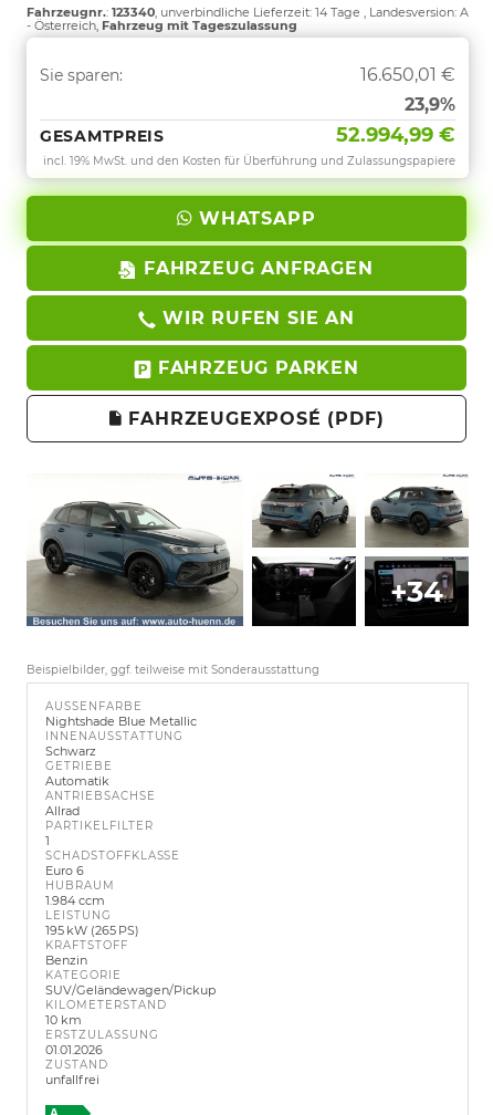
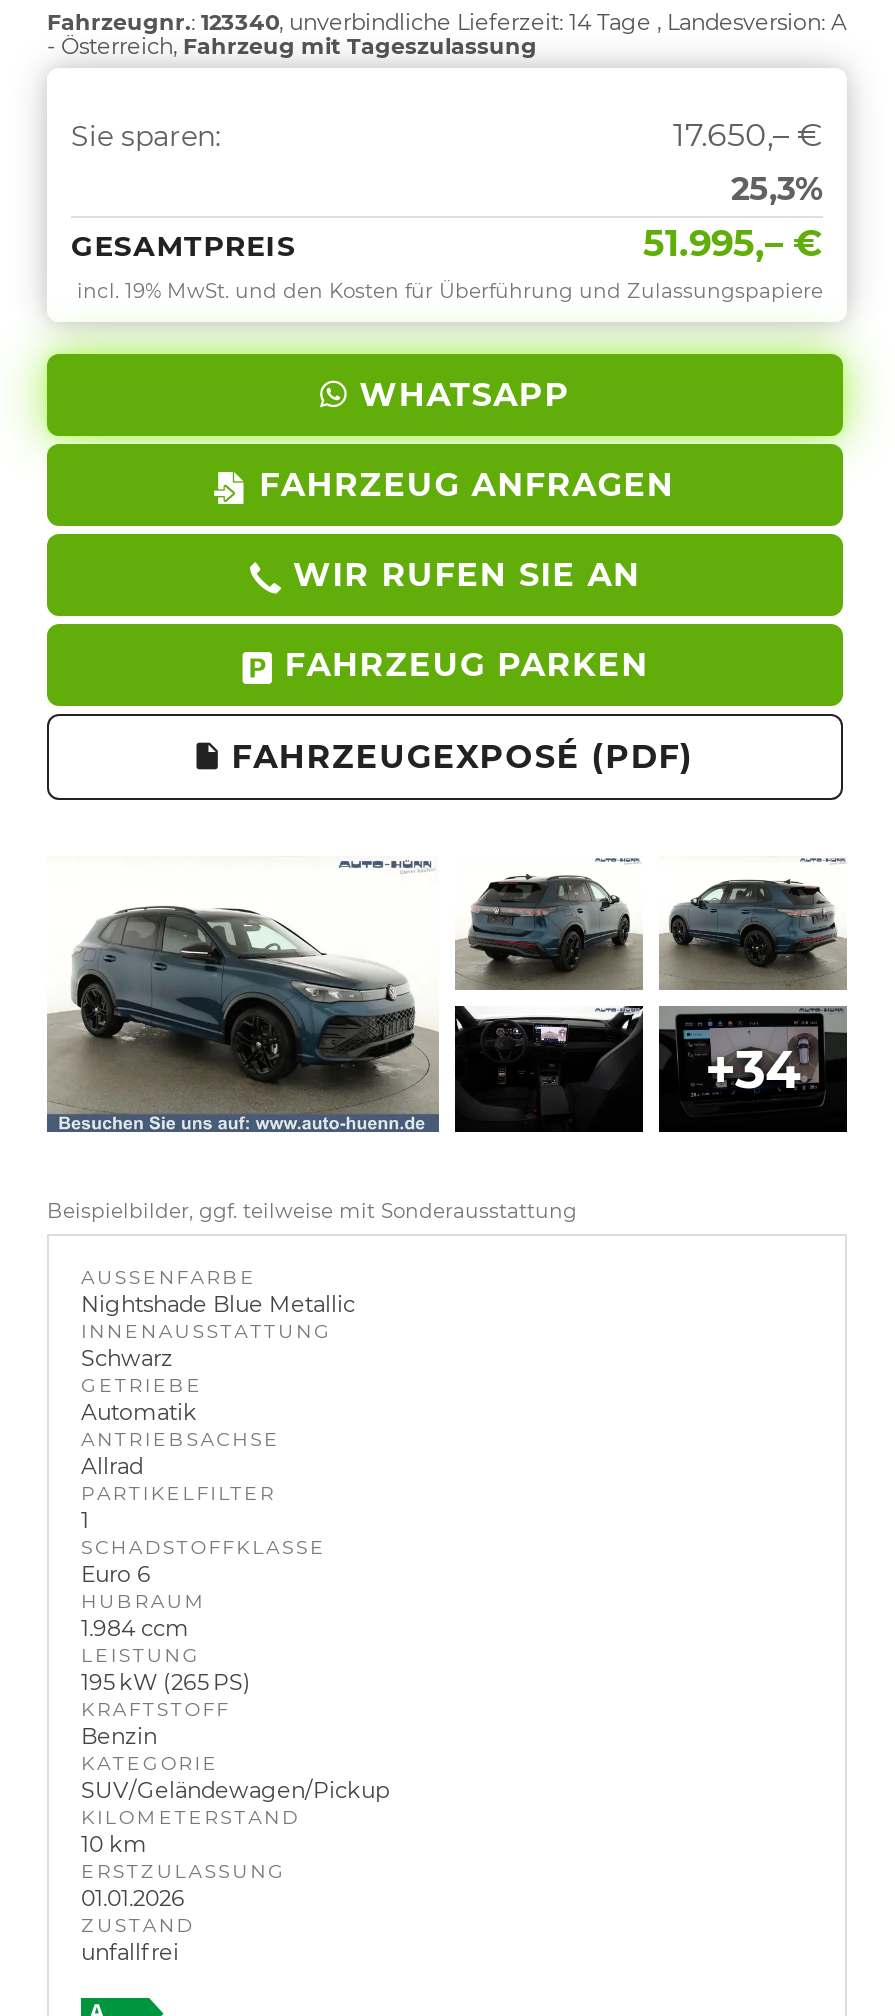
[360,64,455,86] 16.650,01 € -> [673,117,823,155] 17.650,– €
[405,94,455,115] 23,9% -> [731,171,823,209] 25,3%
[336,123,455,147] 52.994,99 € -> [643,223,823,267] 51.995,– €

